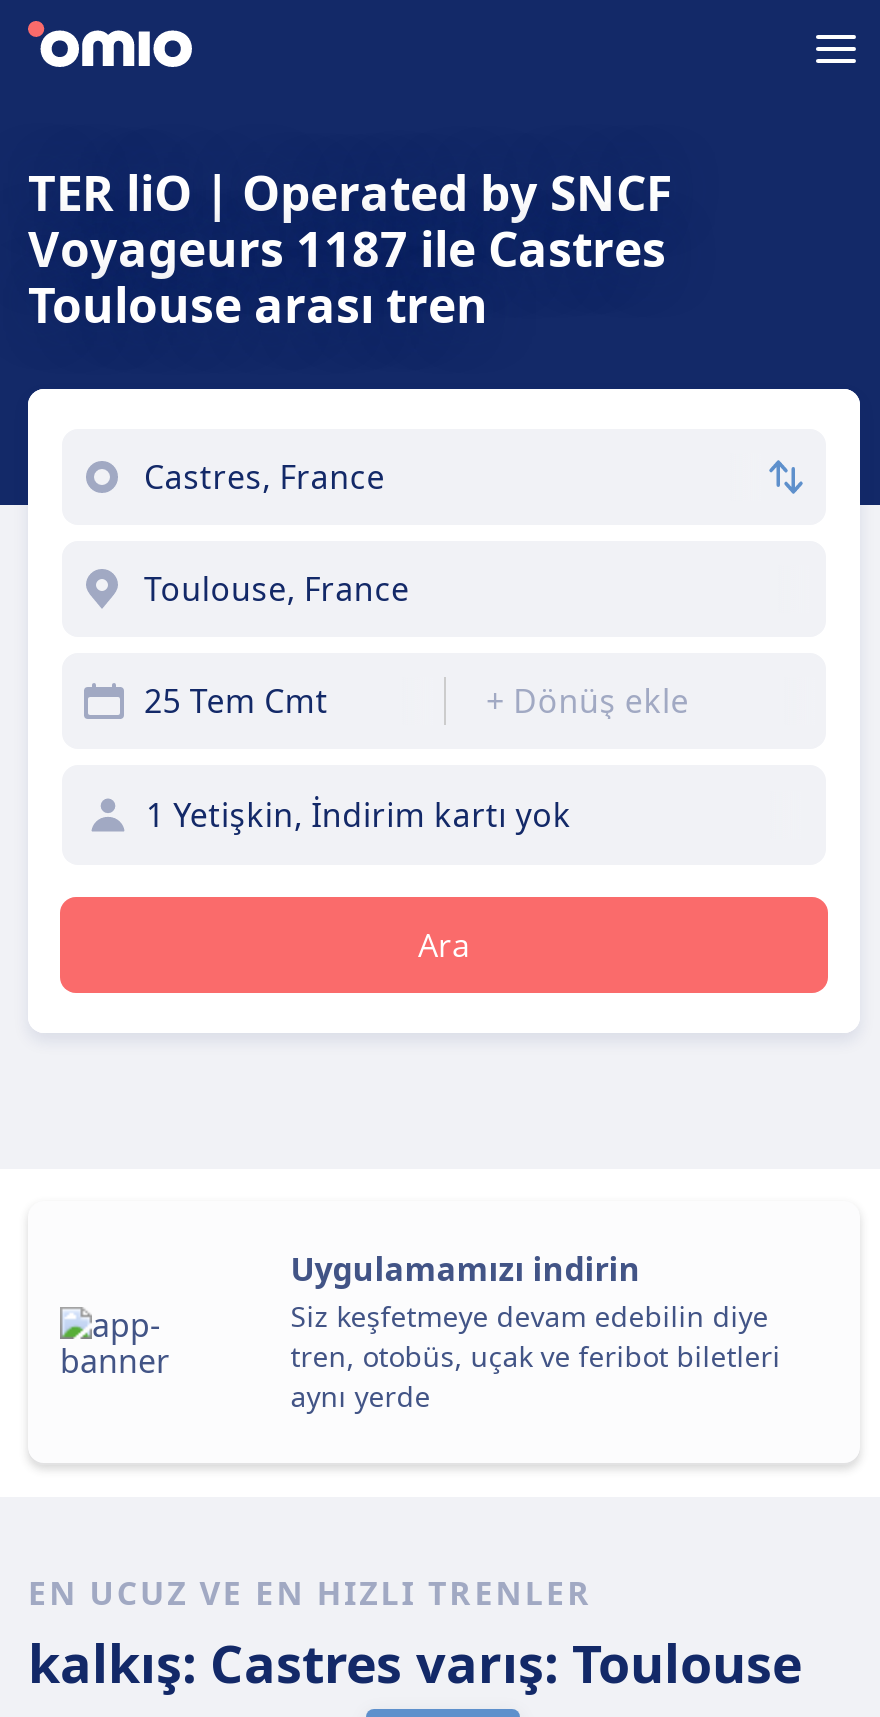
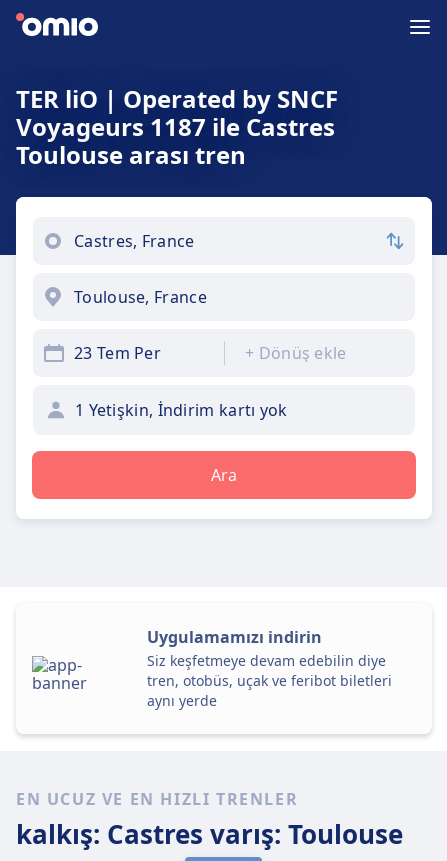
[144,679,328,723] 25 Tem Cmt -> [74,342,161,364] 23 Tem Per

